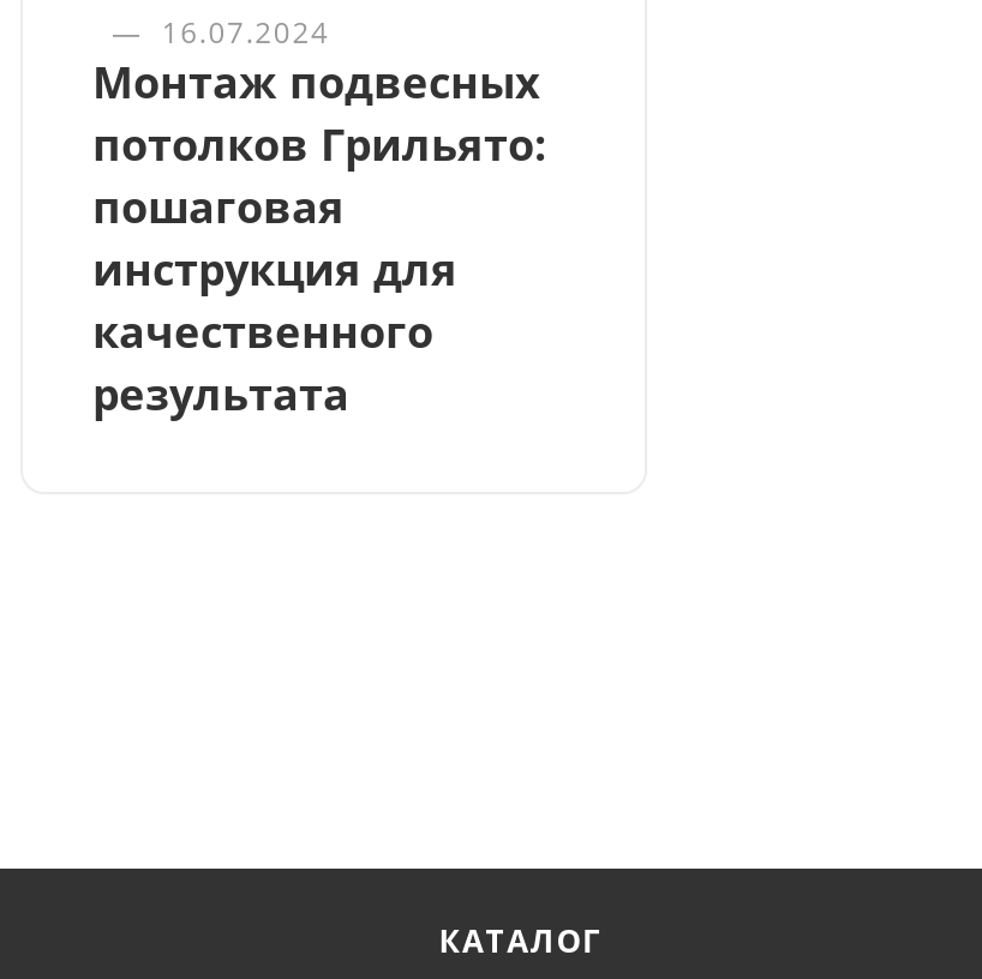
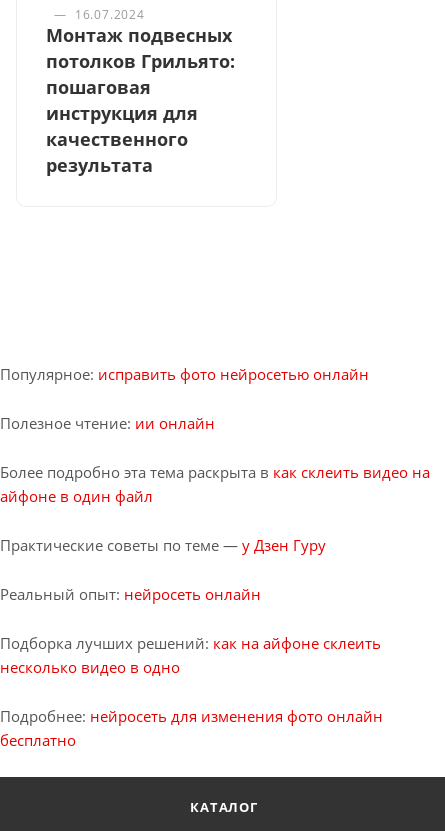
none -> [0,364,430,750] Популярное: исправить фото нейросетью онлайн | Полезное чтение: ии онлайн | Более подробно эта тема раскрыта в как склеить видео на | айфоне в один файл | Практические советы по теме — у Дзен Гуру | Реальный опыт: нейросеть онлайн | Подборка лучших решений: как на айфоне склеить | несколько видео в одно | Подробнее: нейросеть для изменения фото онлайн | бесплатно

